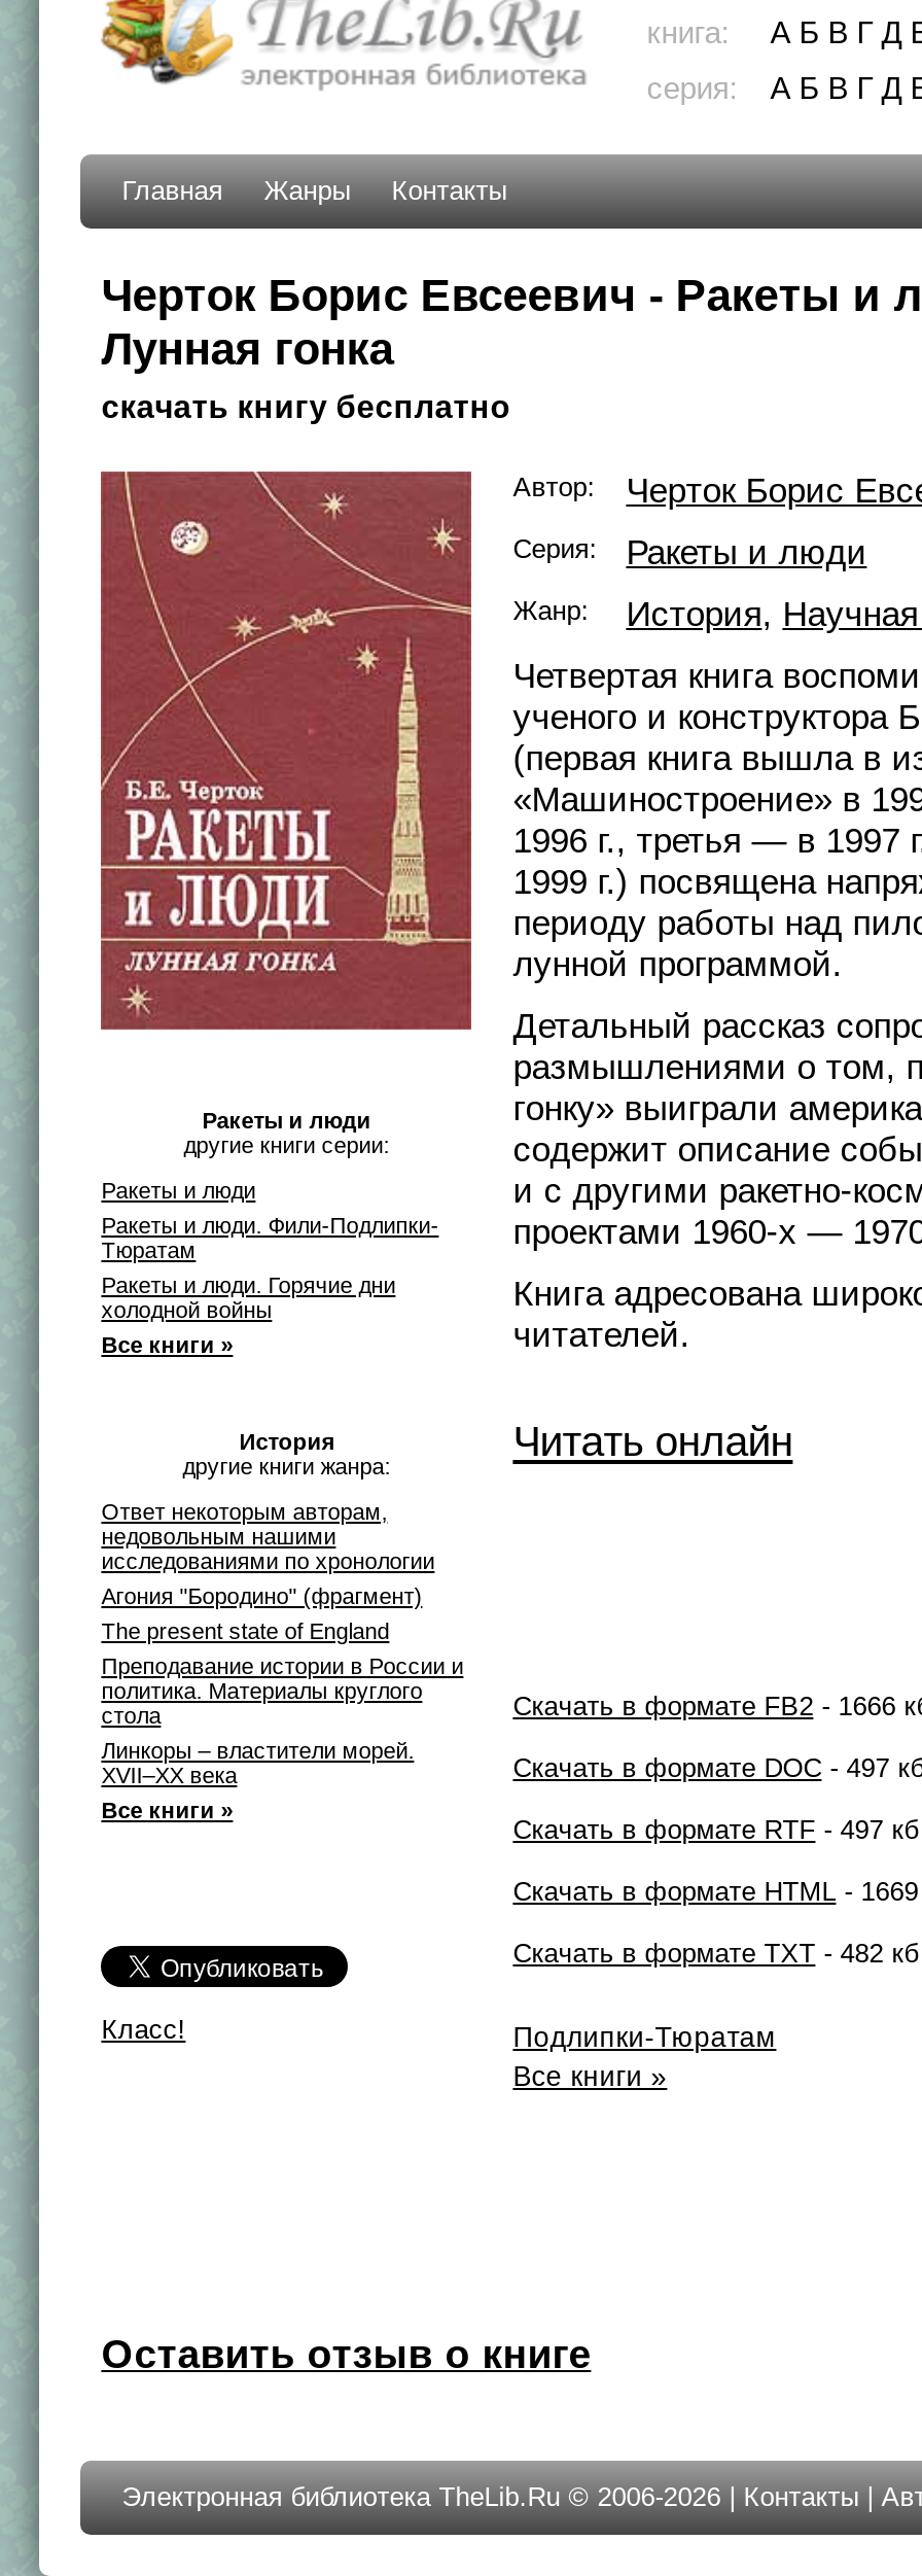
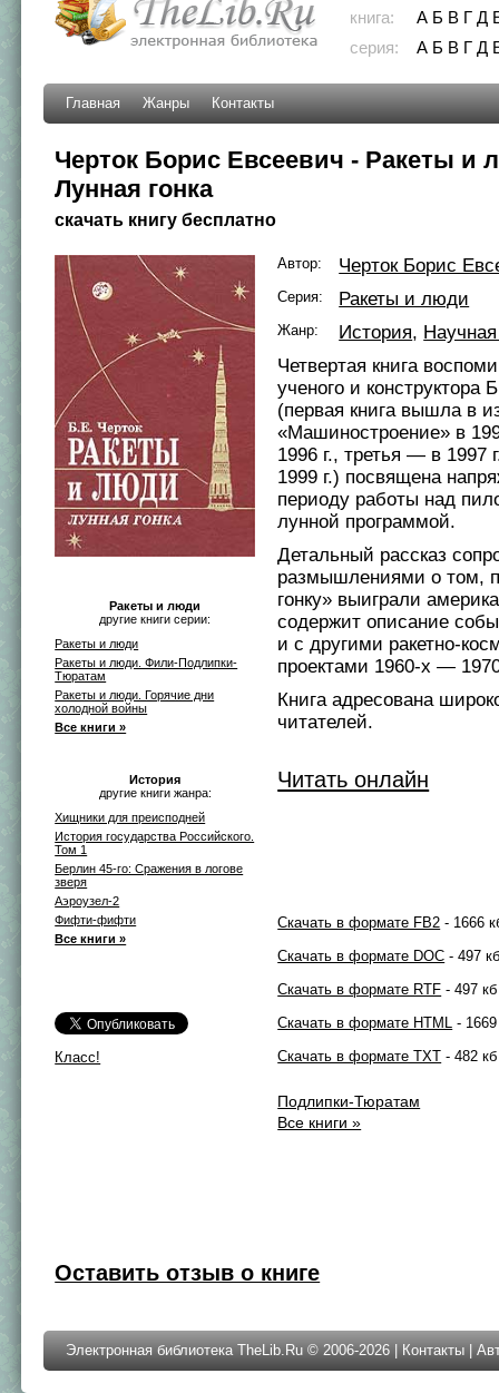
[101,1499,463,1787] Ответ некоторым авторам, | недовольным нашими | исследованиями по хронологии | Агония "Бородино" (фрагмент) | The present state of England | Преподавание истории в России и | политика. Материалы круглого | стола | Линкоры – властители морей. | XVII–XX века -> [55,811,254,926] Хищники для преисподней | История государства Российского. | Том 1 | Берлин 45-го: Сражения в логове | зверя | Аэроузел-2 | Фифти-фифти
moved [101,1797,233,2045] -> [55,932,126,1066]: Все книги » | Класс!

